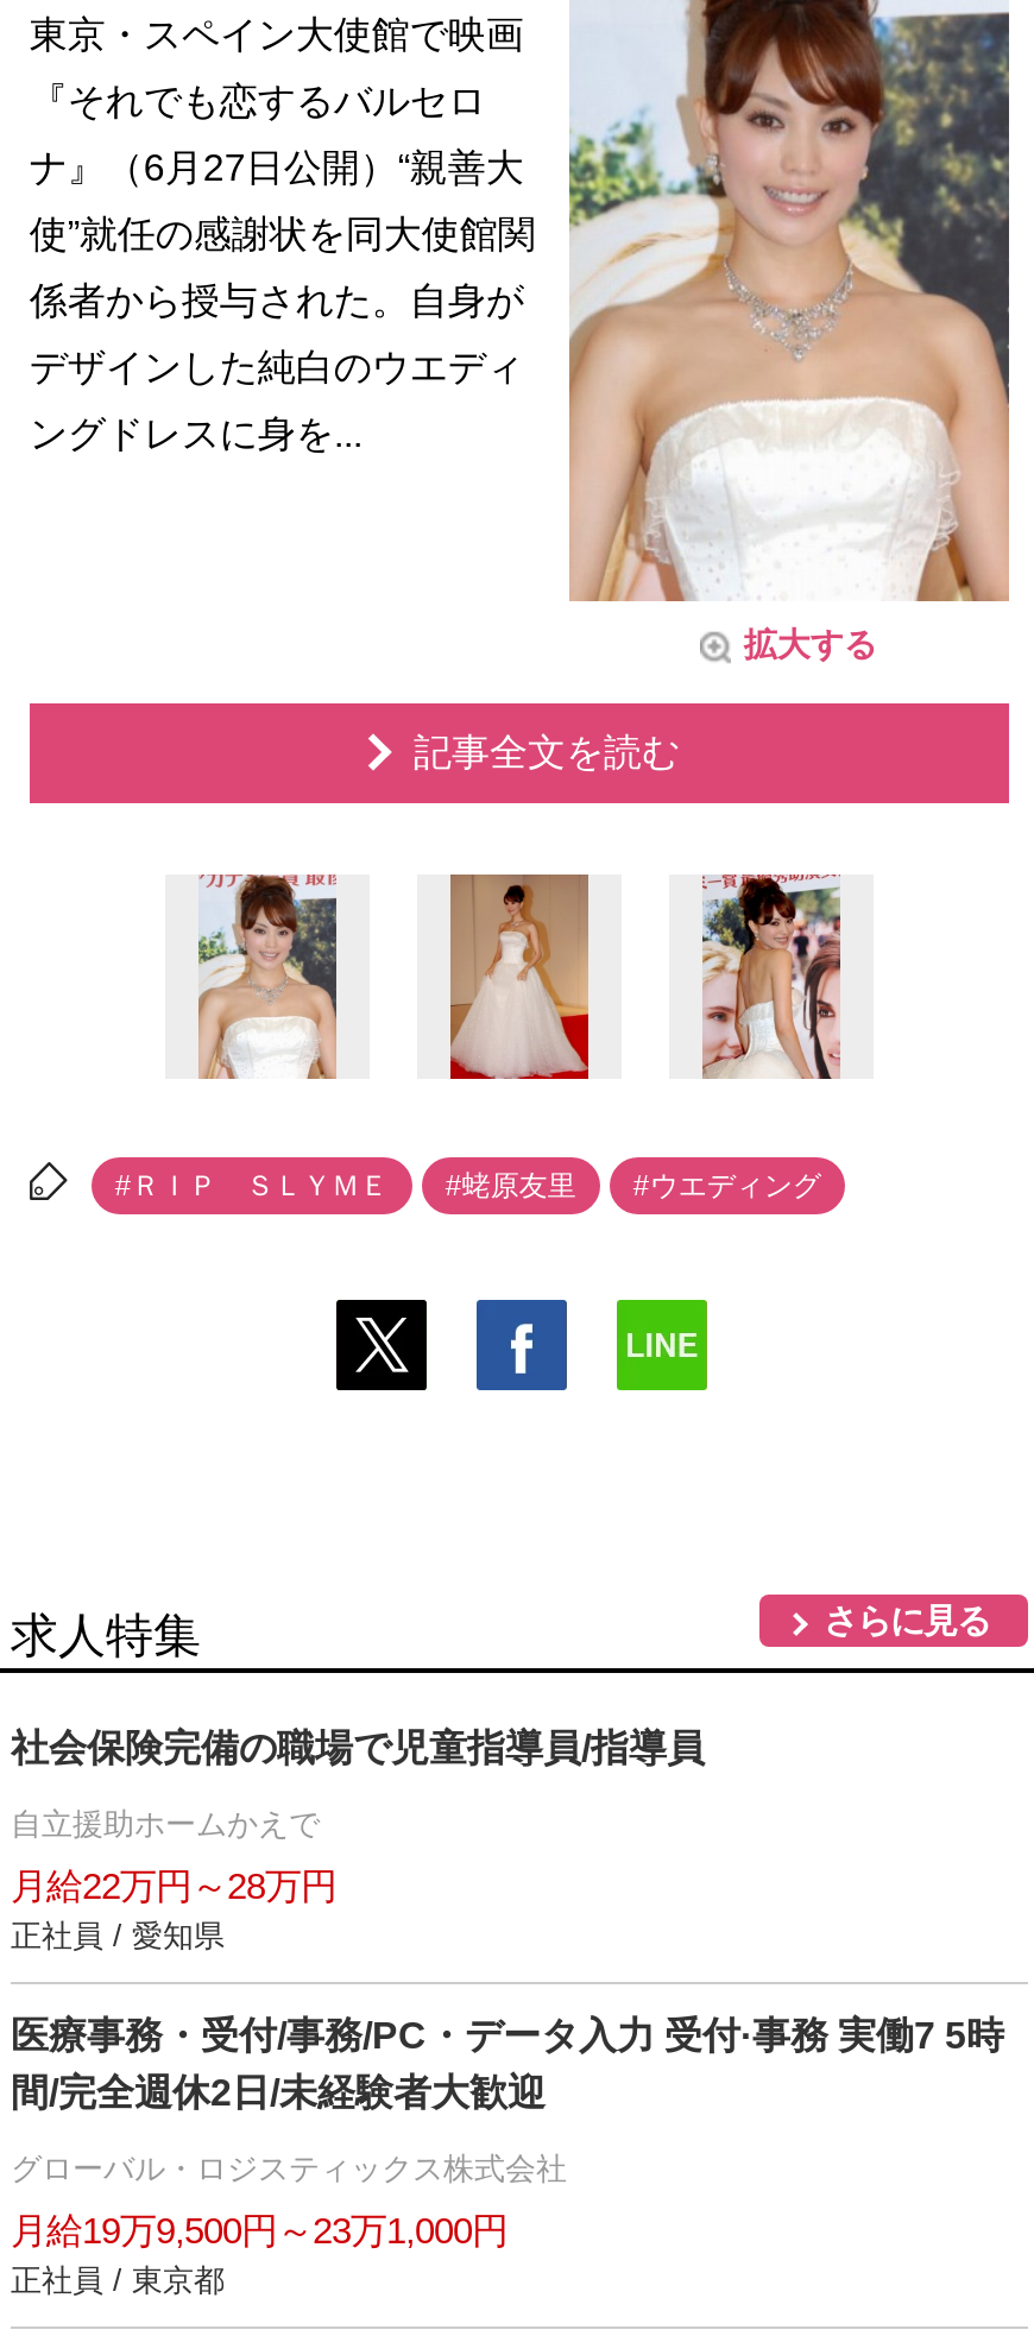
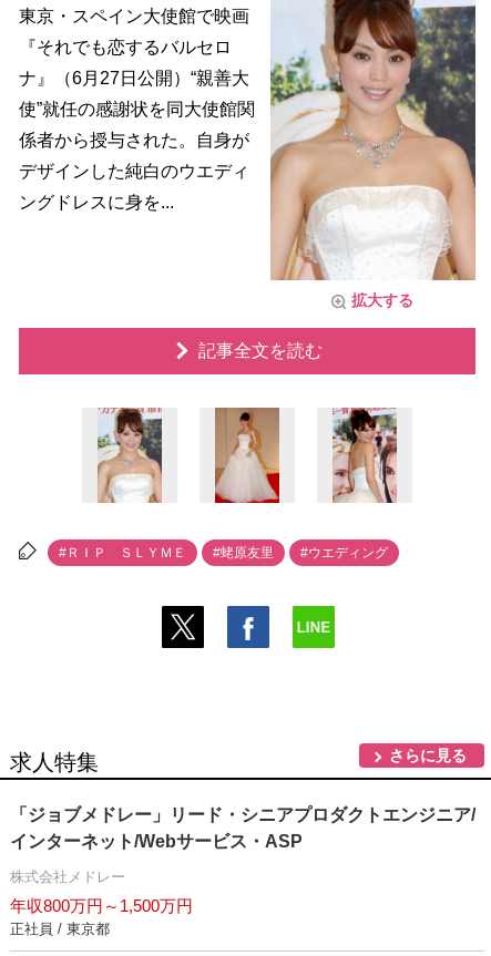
[11,1727,1004,2249] 社会保険完備の職場で児童指導員/指導員 | 自立援助ホームかえで | 月給22万円～28万円 | 正社員 / 愛知県 | 医療事務・受付/事務/PC・データ入力 受付·事務 実働7 5時 | 間/完全週休2日/未経験者大歓迎 | グローバル・ロジスティックス株式会社 | 月給19万9,500円～23万1,000円 -> [10,805,475,915] 「ジョブメドレー」リード・シニアプロダクトエンジニア/ | インターネット/Webサービス・ASP | 株式会社メドレー | 年収800万円～1,500万円

